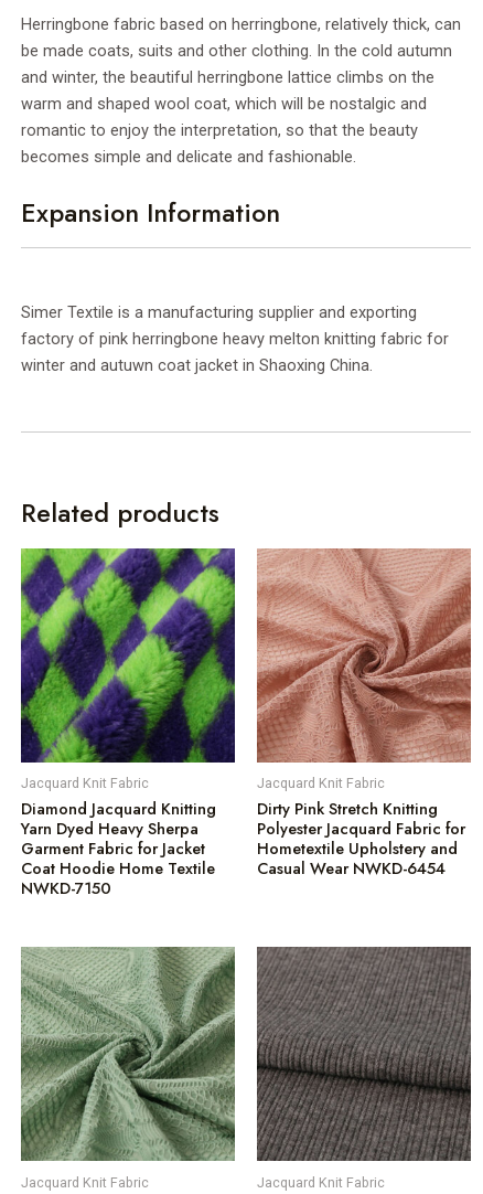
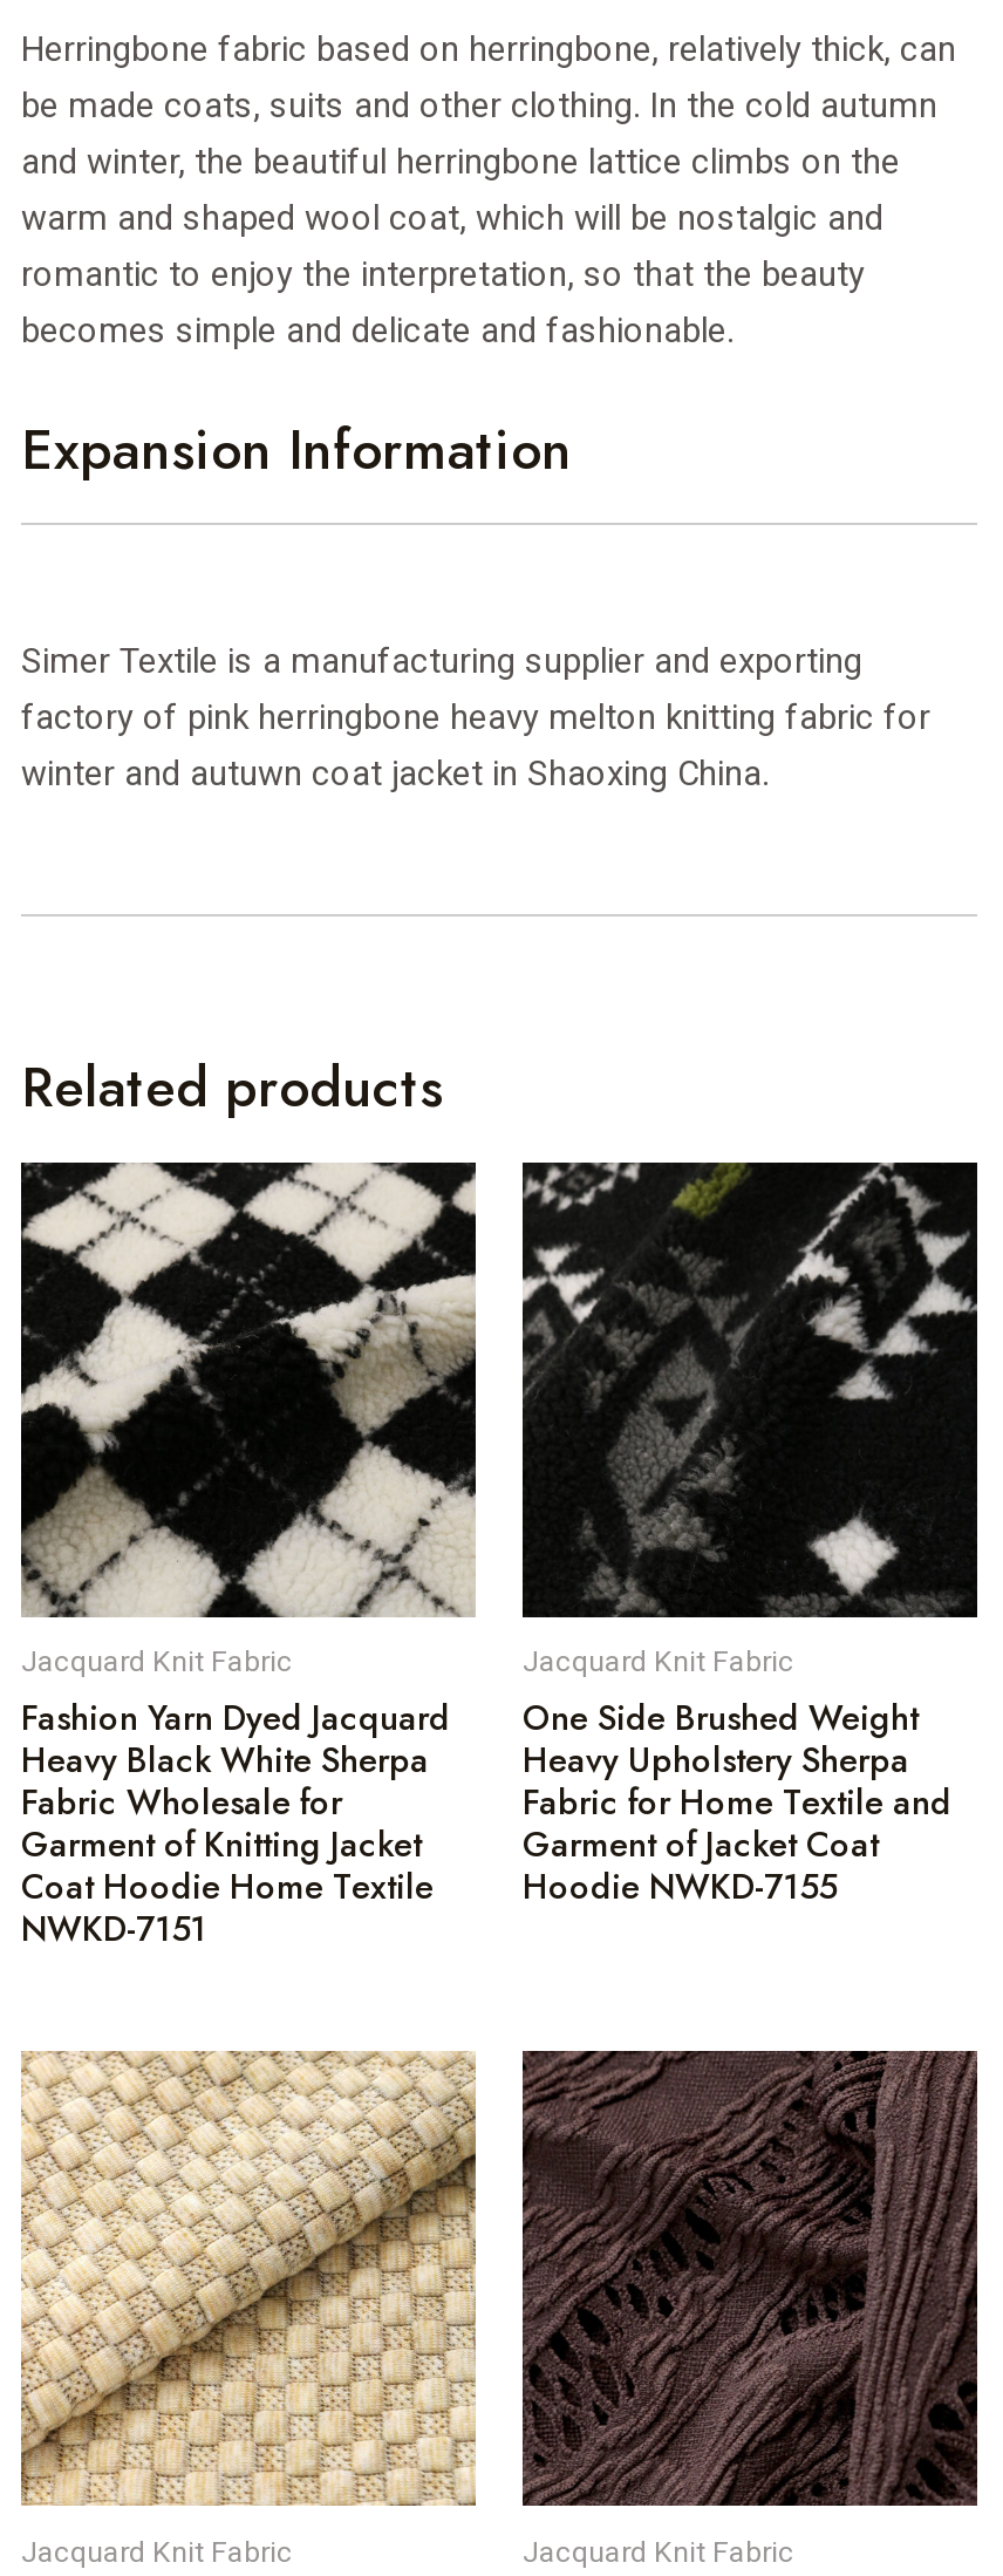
[20,547,236,860] [image] | Diamond Jacquard Knitting | Yarn Dyed Heavy Sherpa | Garment Fabric for Jacket -> [19,1160,478,1867] [image] | Fashion Yarn Dyed Jacquard | Heavy Black White Sherpa | Fabric Wholesale for | Garment of Knitting Jacket
[256,547,472,880] [image] | Dirty Pink Stretch Knitting | Polyester Jacquard Fabric for | Hometextile Upholstery and | Casual Wear NWKD-6454 -> [520,1160,980,1909] [image] | One Side Brushed Weight | Heavy Upholstery Sherpa | Fabric for Home Textile and | Garment of Jacket Coat | Hoodie NWKD-7155
[21,877,111,900] NWKD-7150 -> [21,1902,206,1951] NWKD-7151
[20,947,236,1162] [image] -> [19,2051,478,2506] [image]
[257,947,472,1161] [image] -> [523,2053,975,2503] [image]

